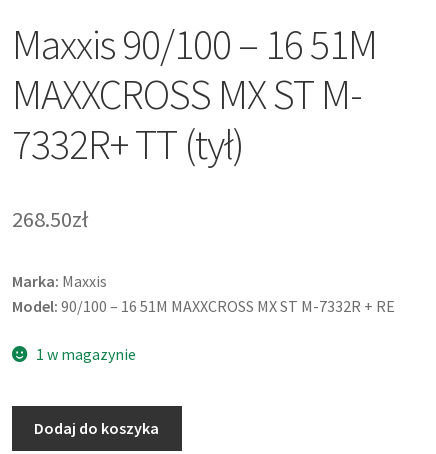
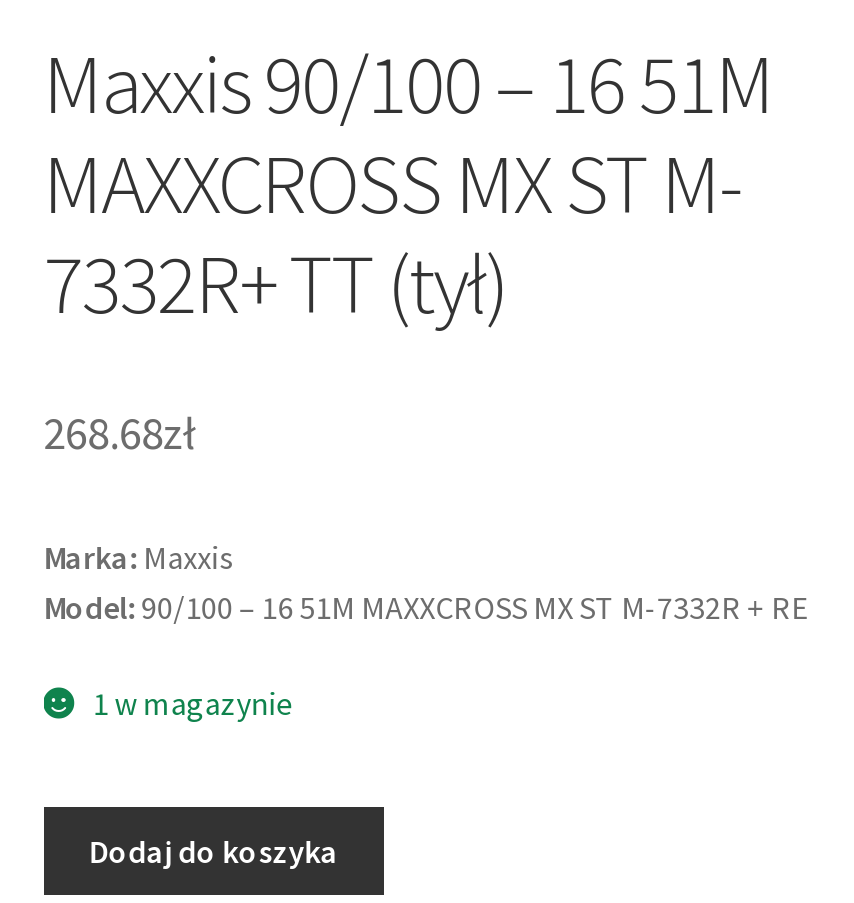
[12,205,88,233] 268.50zł -> [43,406,195,462] 268.68zł

